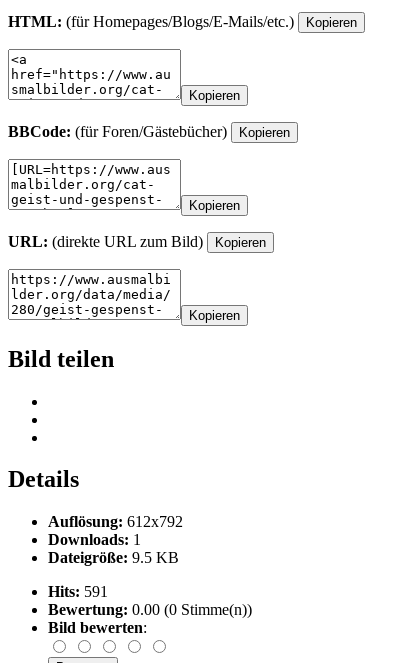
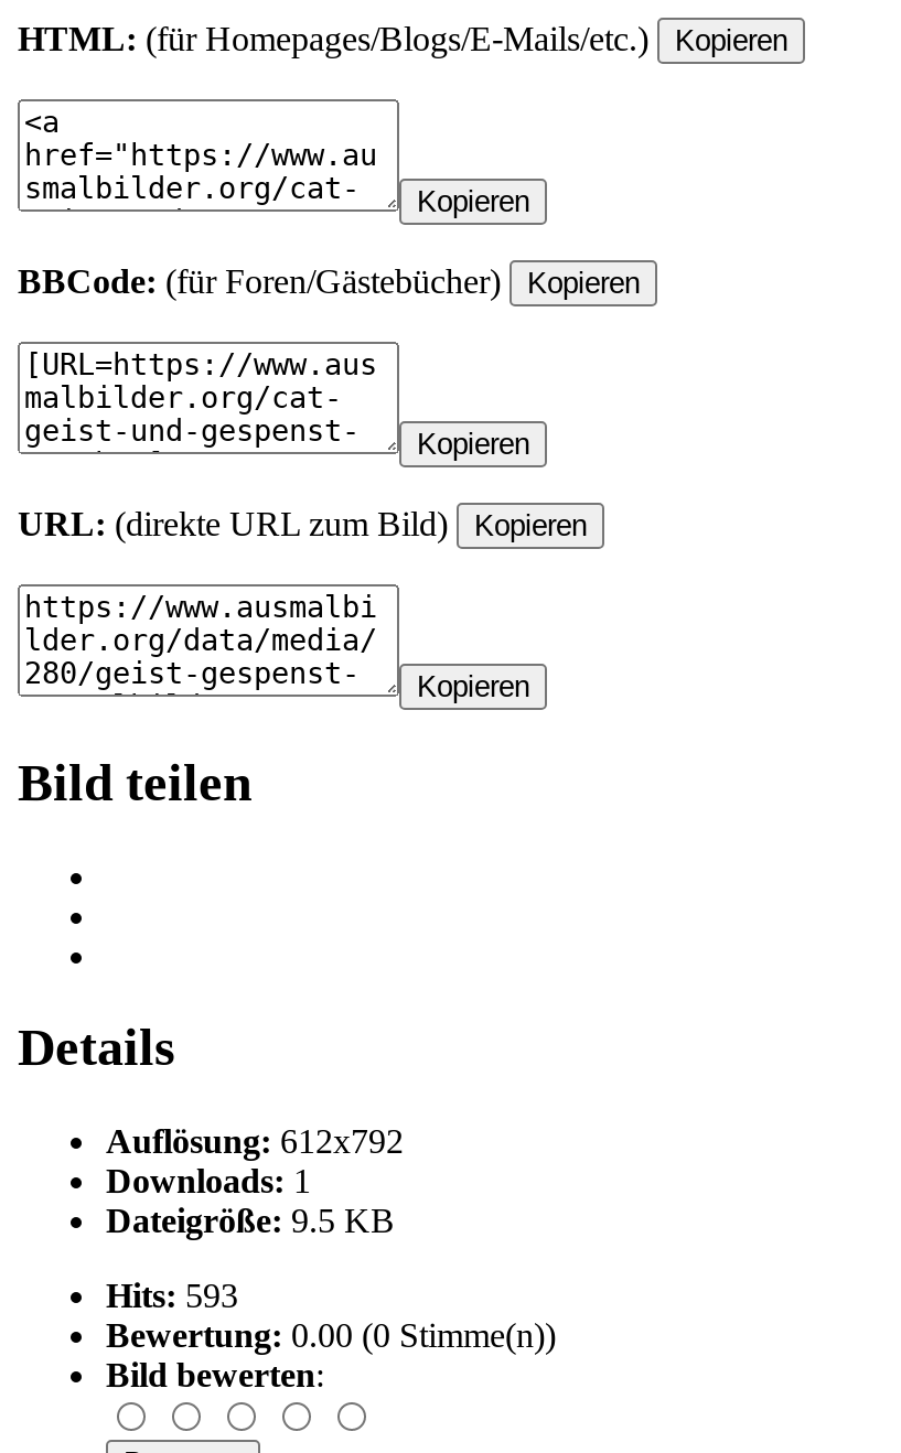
[48,583,108,600] Hits: 591 -> [106,1277,238,1315] Hits: 593

